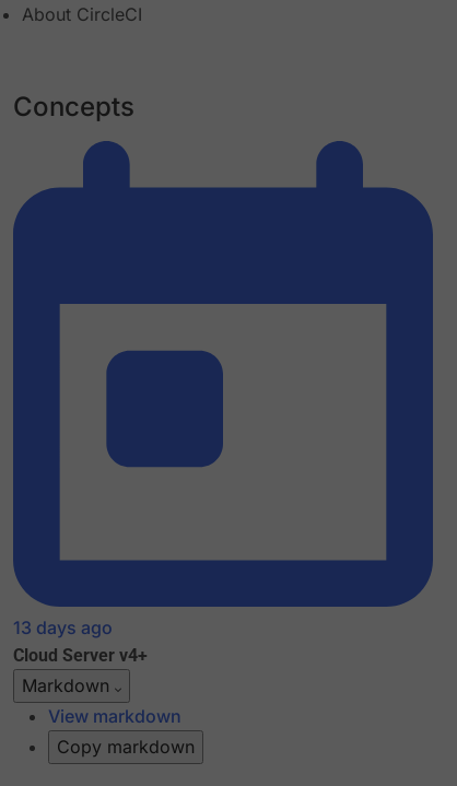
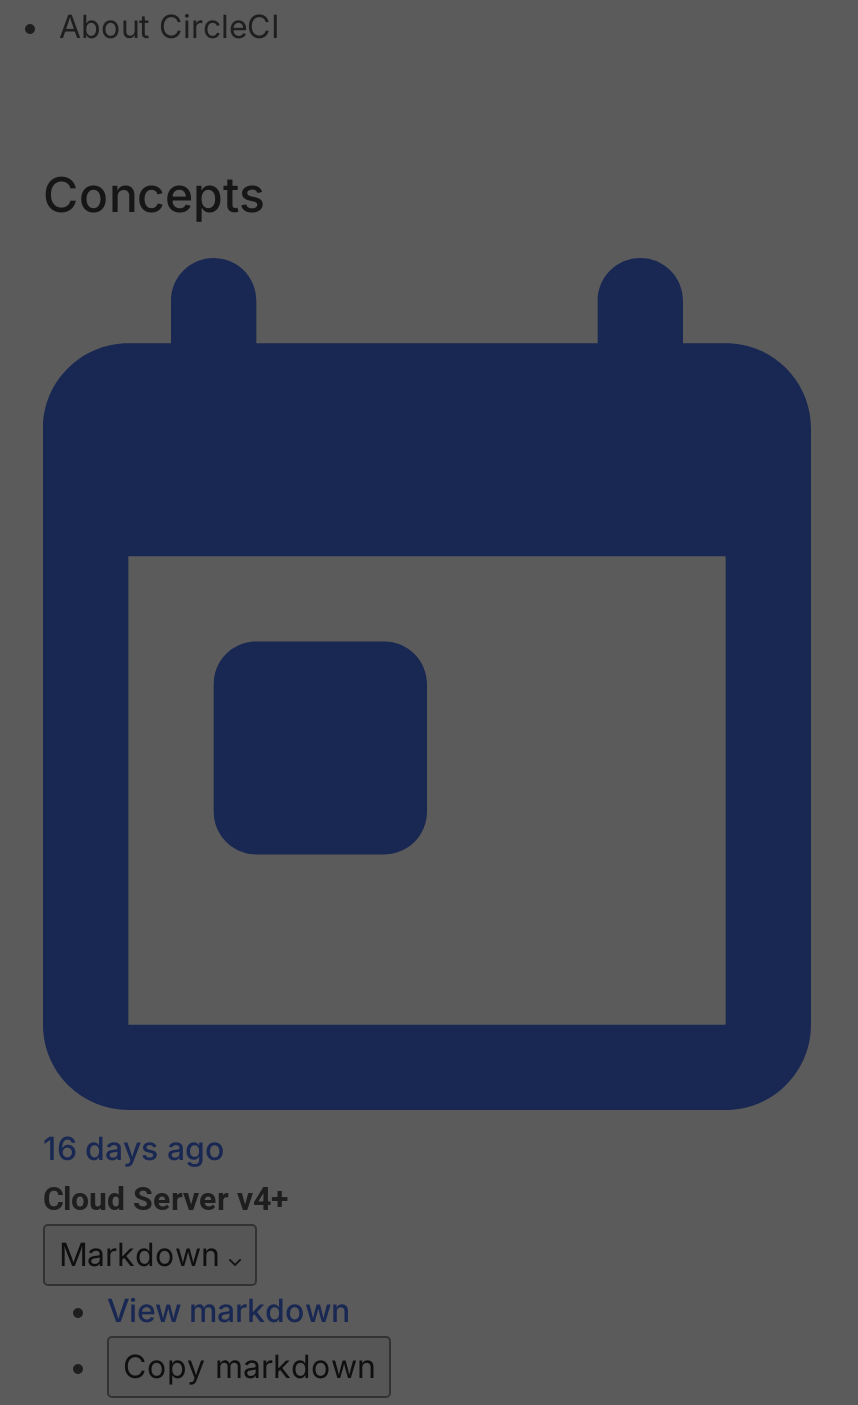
[13,617,113,639] 13 days ago -> [43,1129,225,1169] 16 days ago

